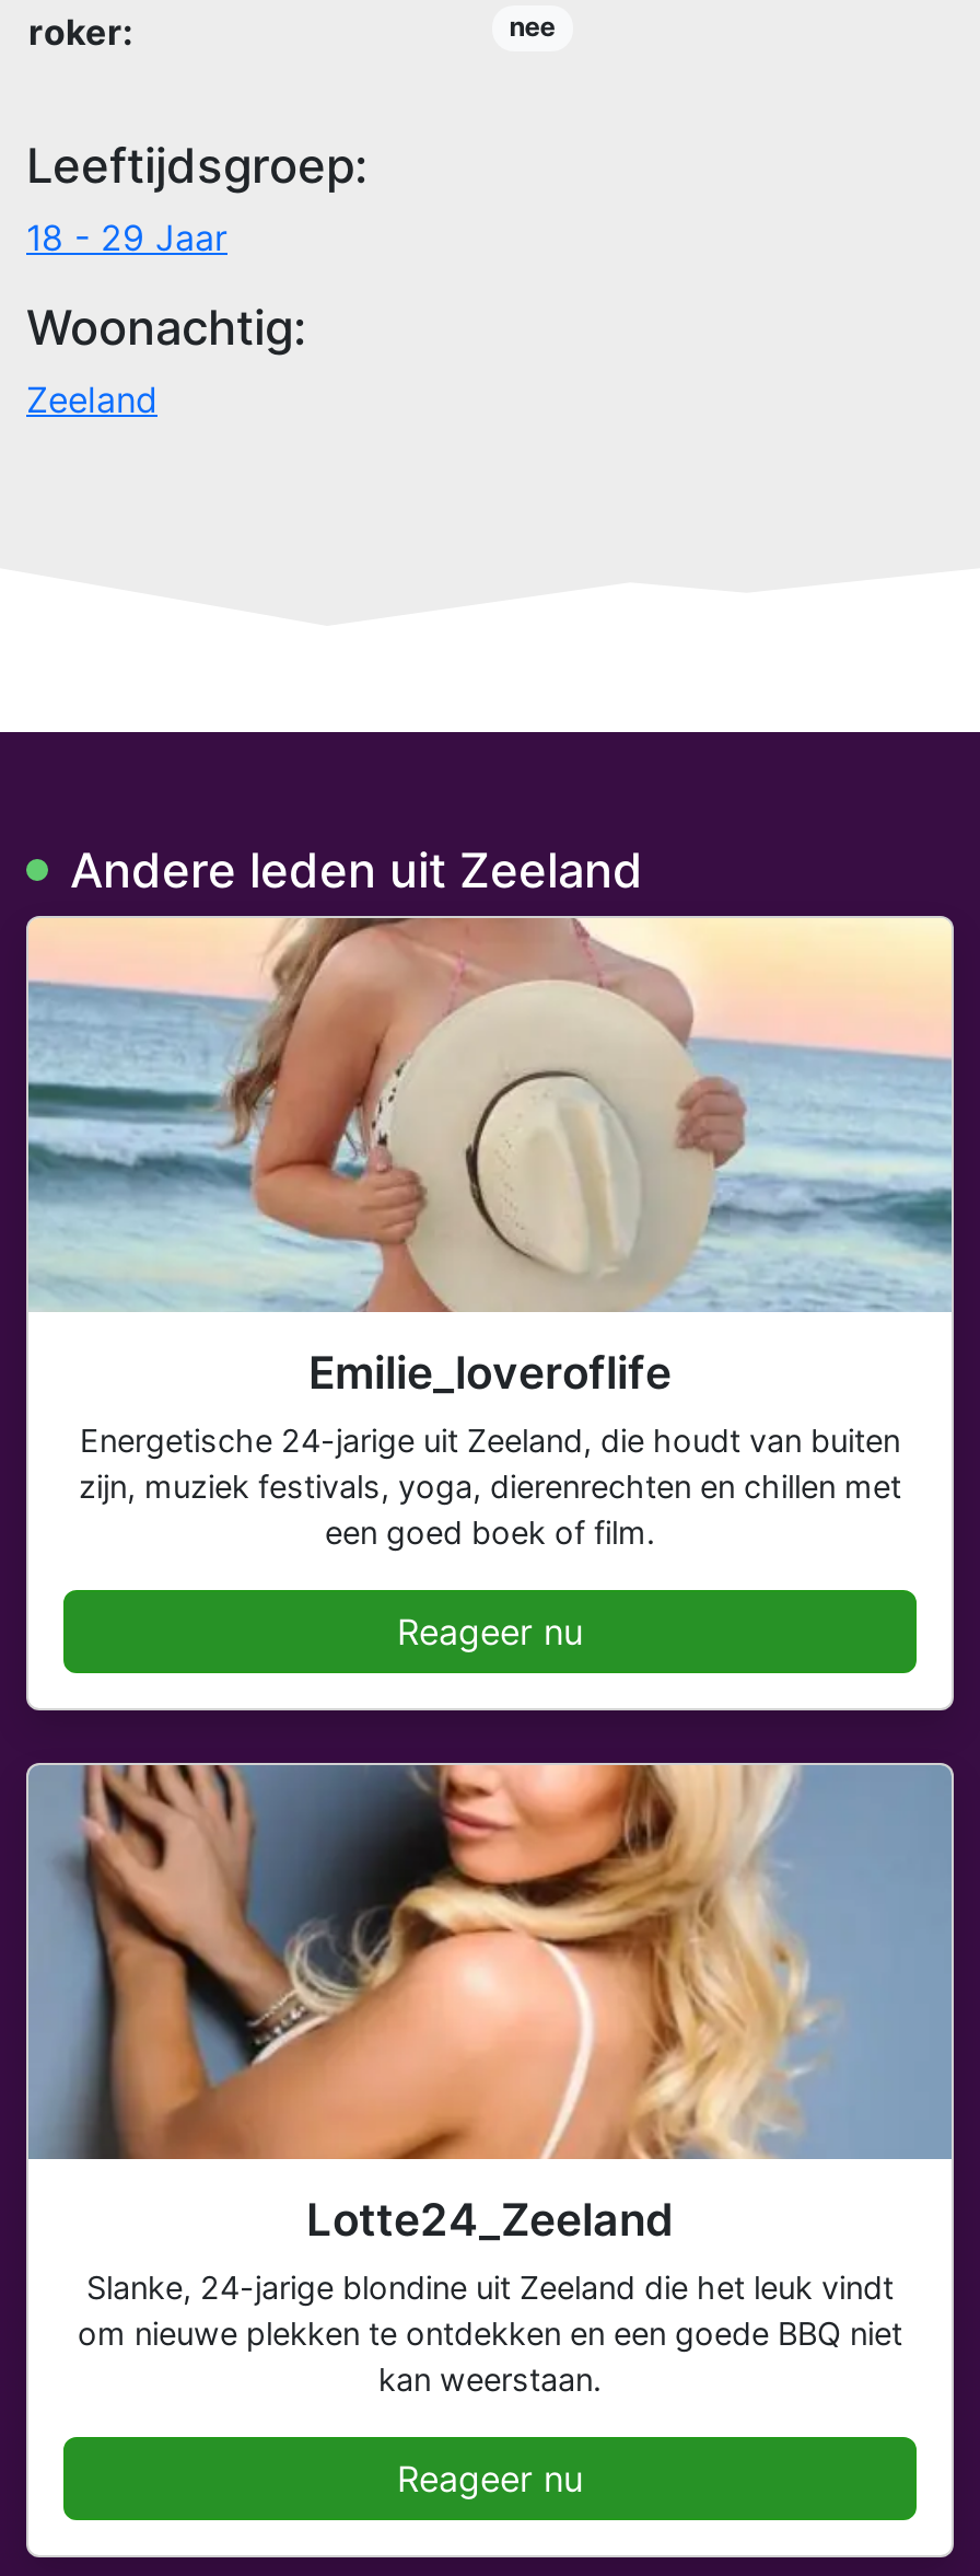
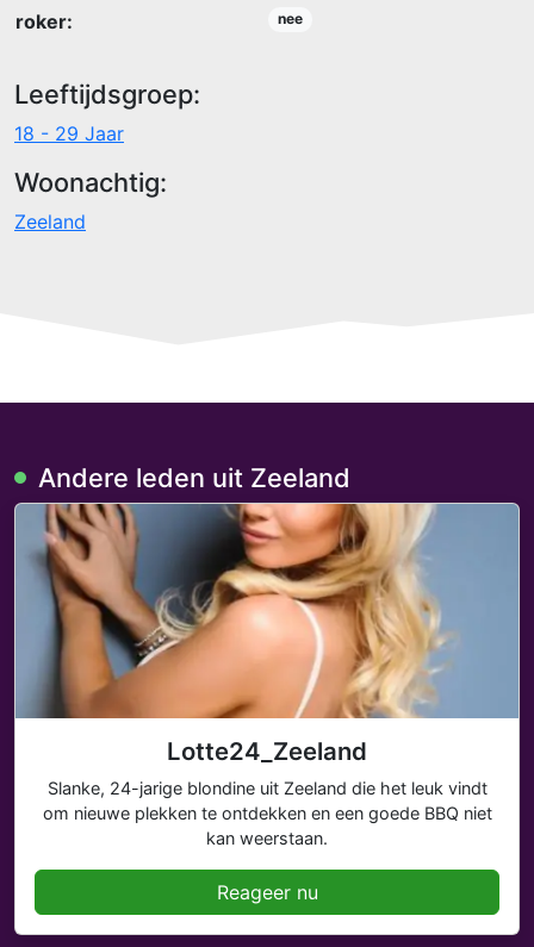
[26,916,954,1653] [image] | Emilie_loveroflife | Energetische 24-jarige uit Zeeland, die houdt van buiten | zijn, muziek festivals, yoga, dierenrechten en chillen met | een goed boek of film. | Reageer nu -> none

